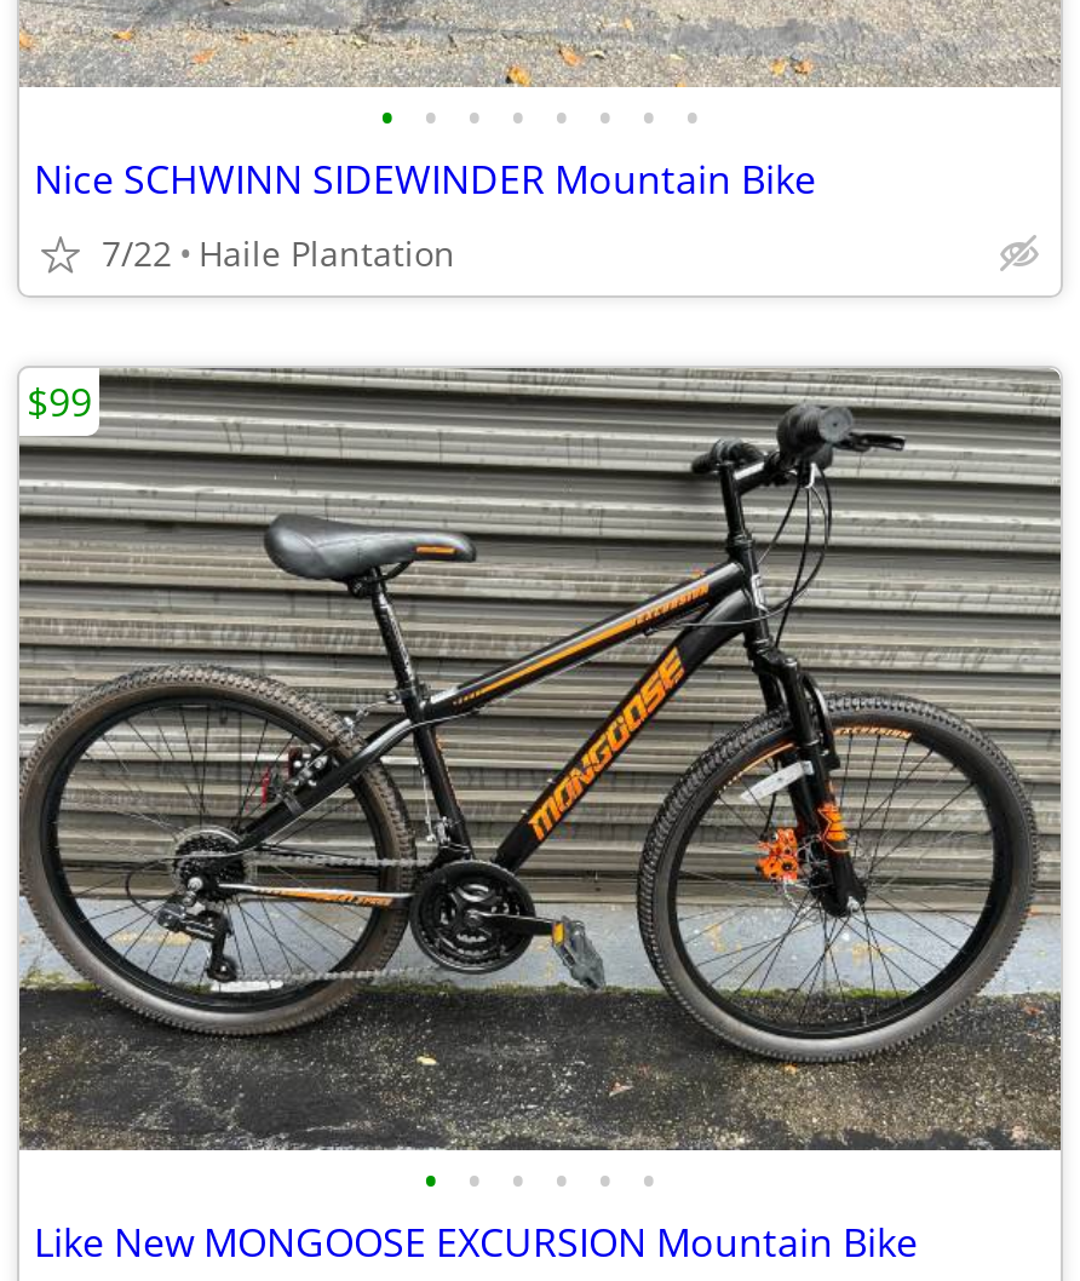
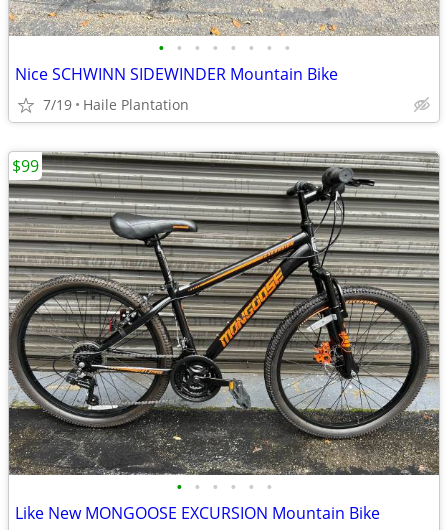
[102,230,455,276] 7/22 Haile Plantation -> [43,95,189,114] 7/19 Haile Plantation

